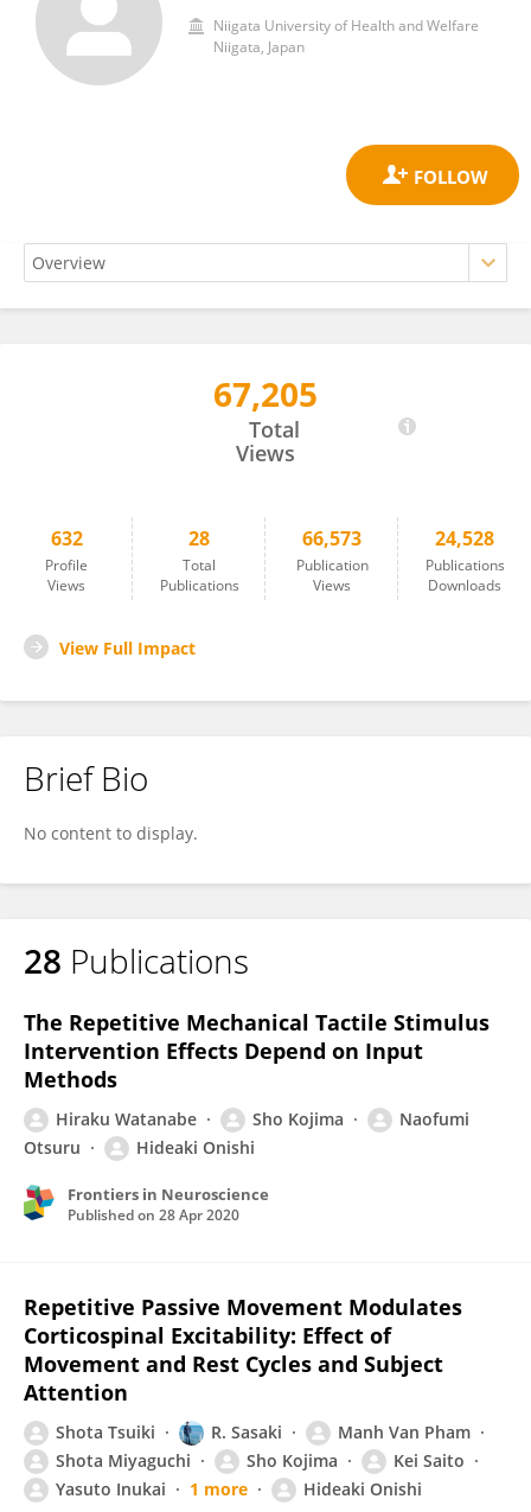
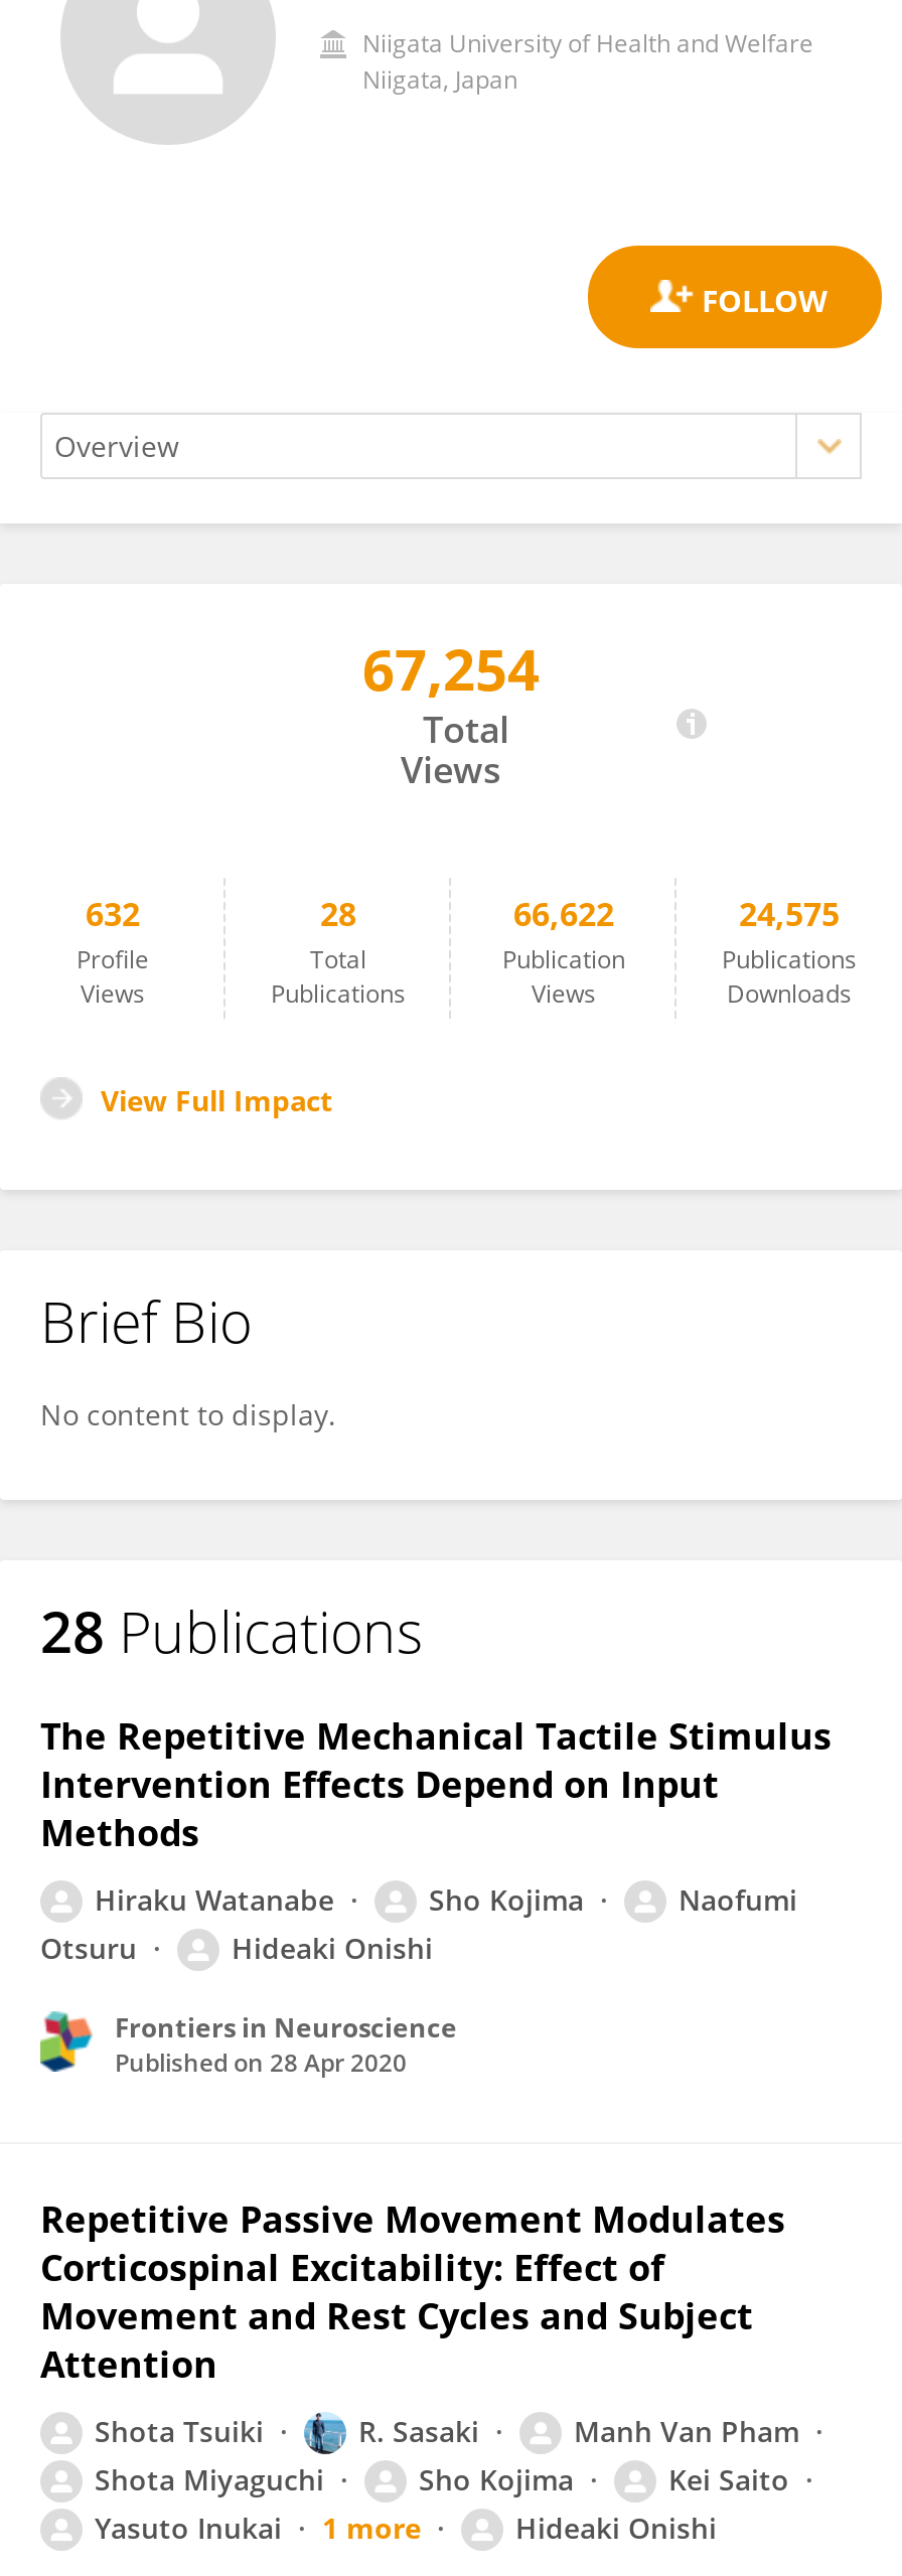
[213,371,318,416] 67,205 -> [362,630,540,707] 67,254
[302,525,362,551] 66,573 -> [513,892,614,936] 66,622
[435,525,494,551] 24,528 -> [739,892,840,936] 24,575

